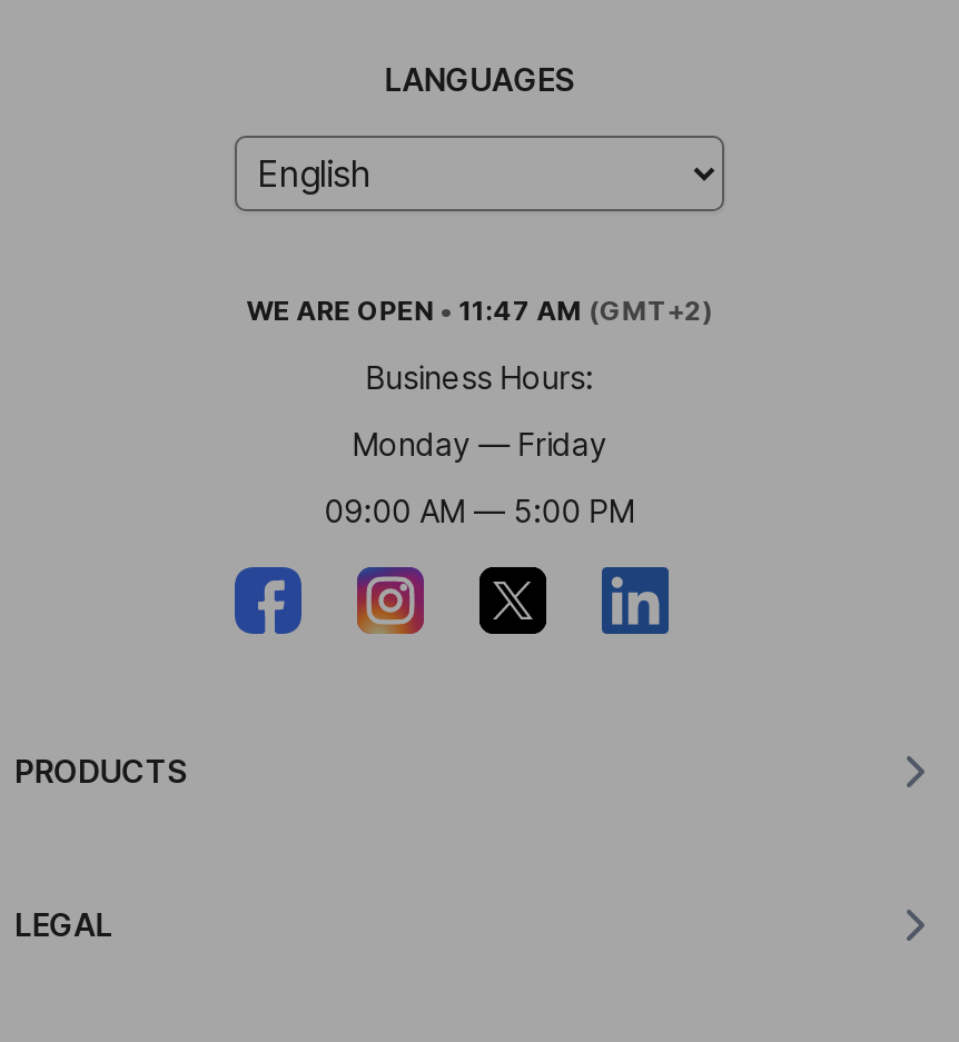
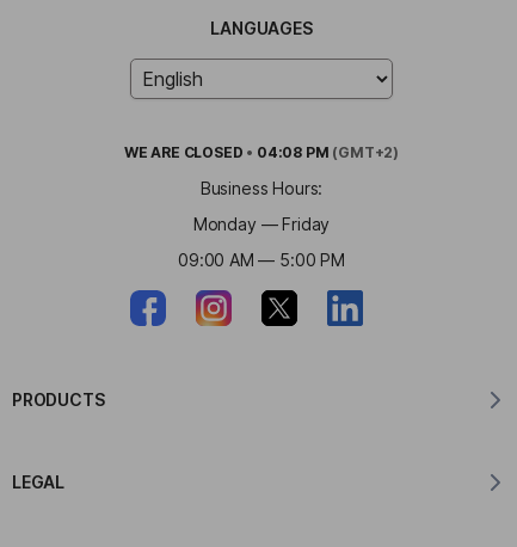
[246,294,713,328] WE ARE OPEN • 11:47 AM (GMT+2) -> [124,144,399,162] WE ARE CLOSED • 04:08 PM (GMT+2)

